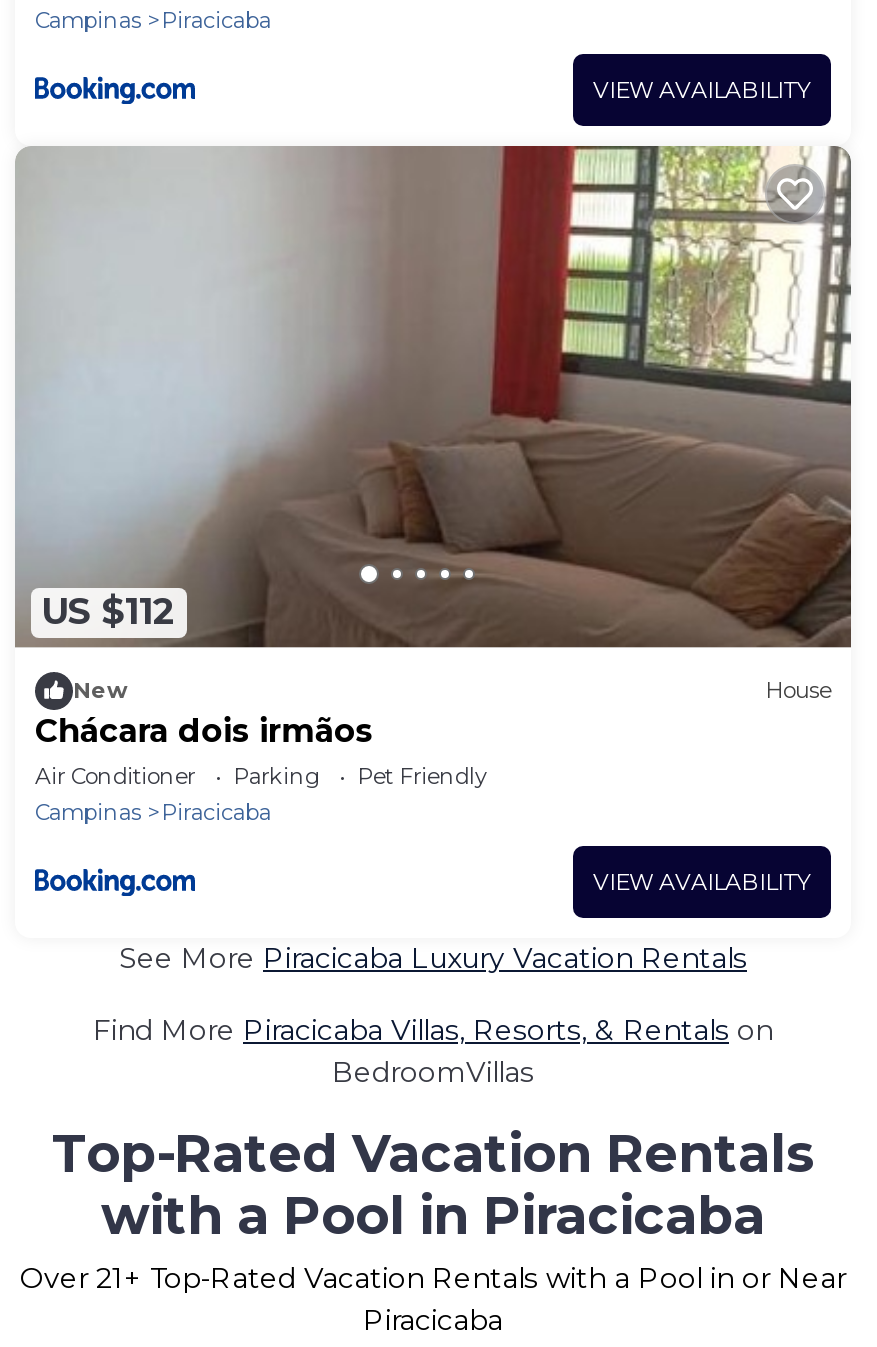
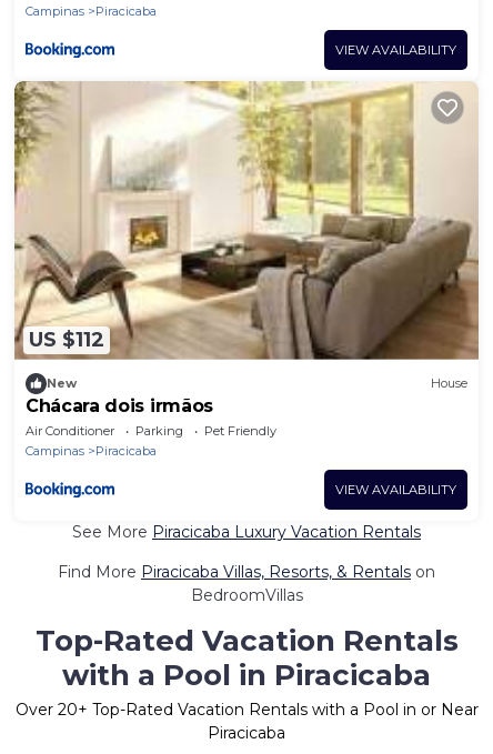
[15,144,853,648] [image] -> [14,81,480,360] [image]
[20,1260,846,1296] Over 21 + Top-Rated Vacation Rentals with a Pool in or Near -> [15,699,478,719] Over 20 + Top-Rated Vacation Rentals with a Pool in or Near

